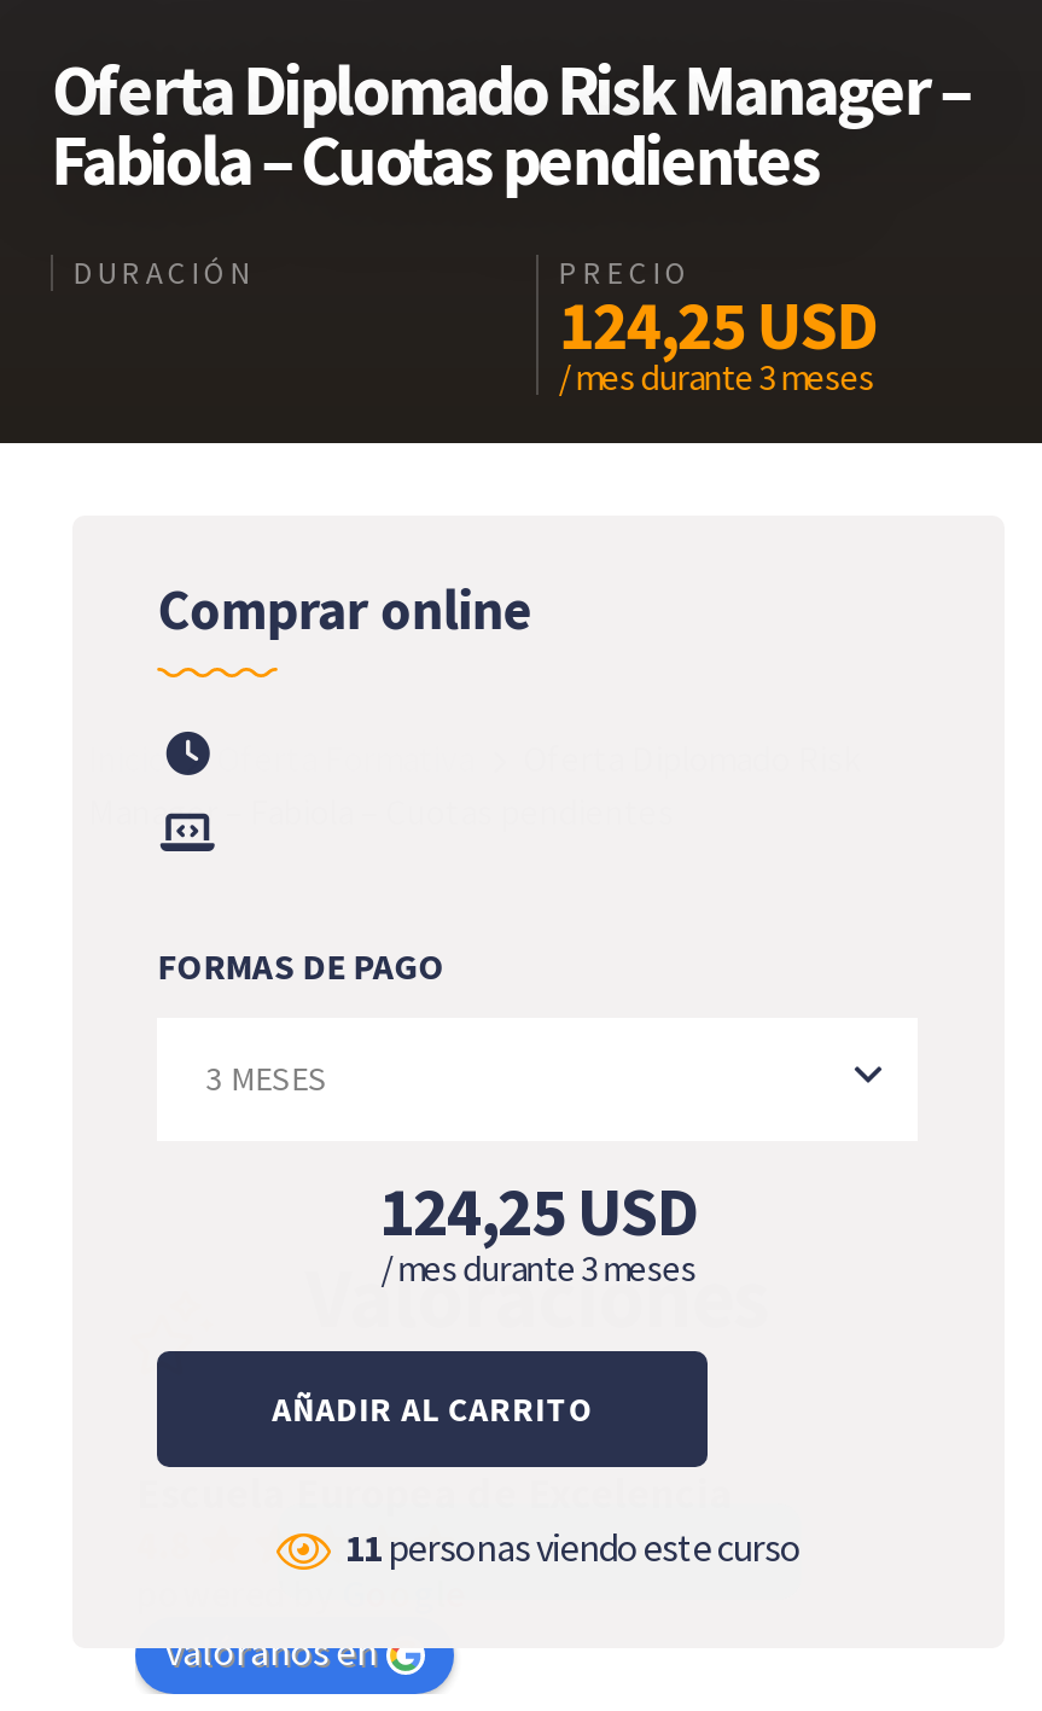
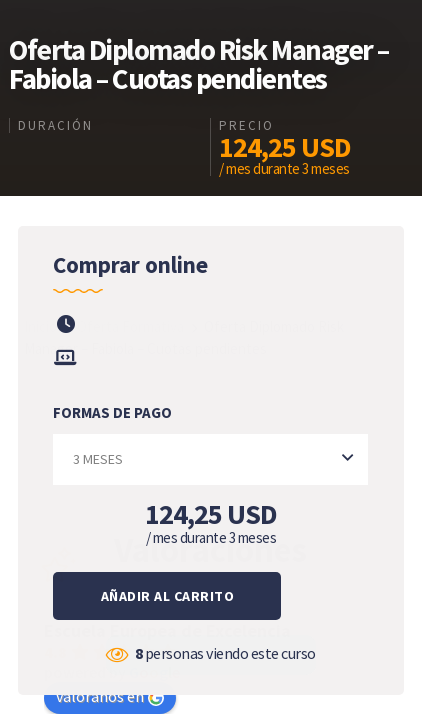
[345,1523,801,1571] 11 personas viendo este curso -> [135,643,316,663] 8 personas viendo este curso

